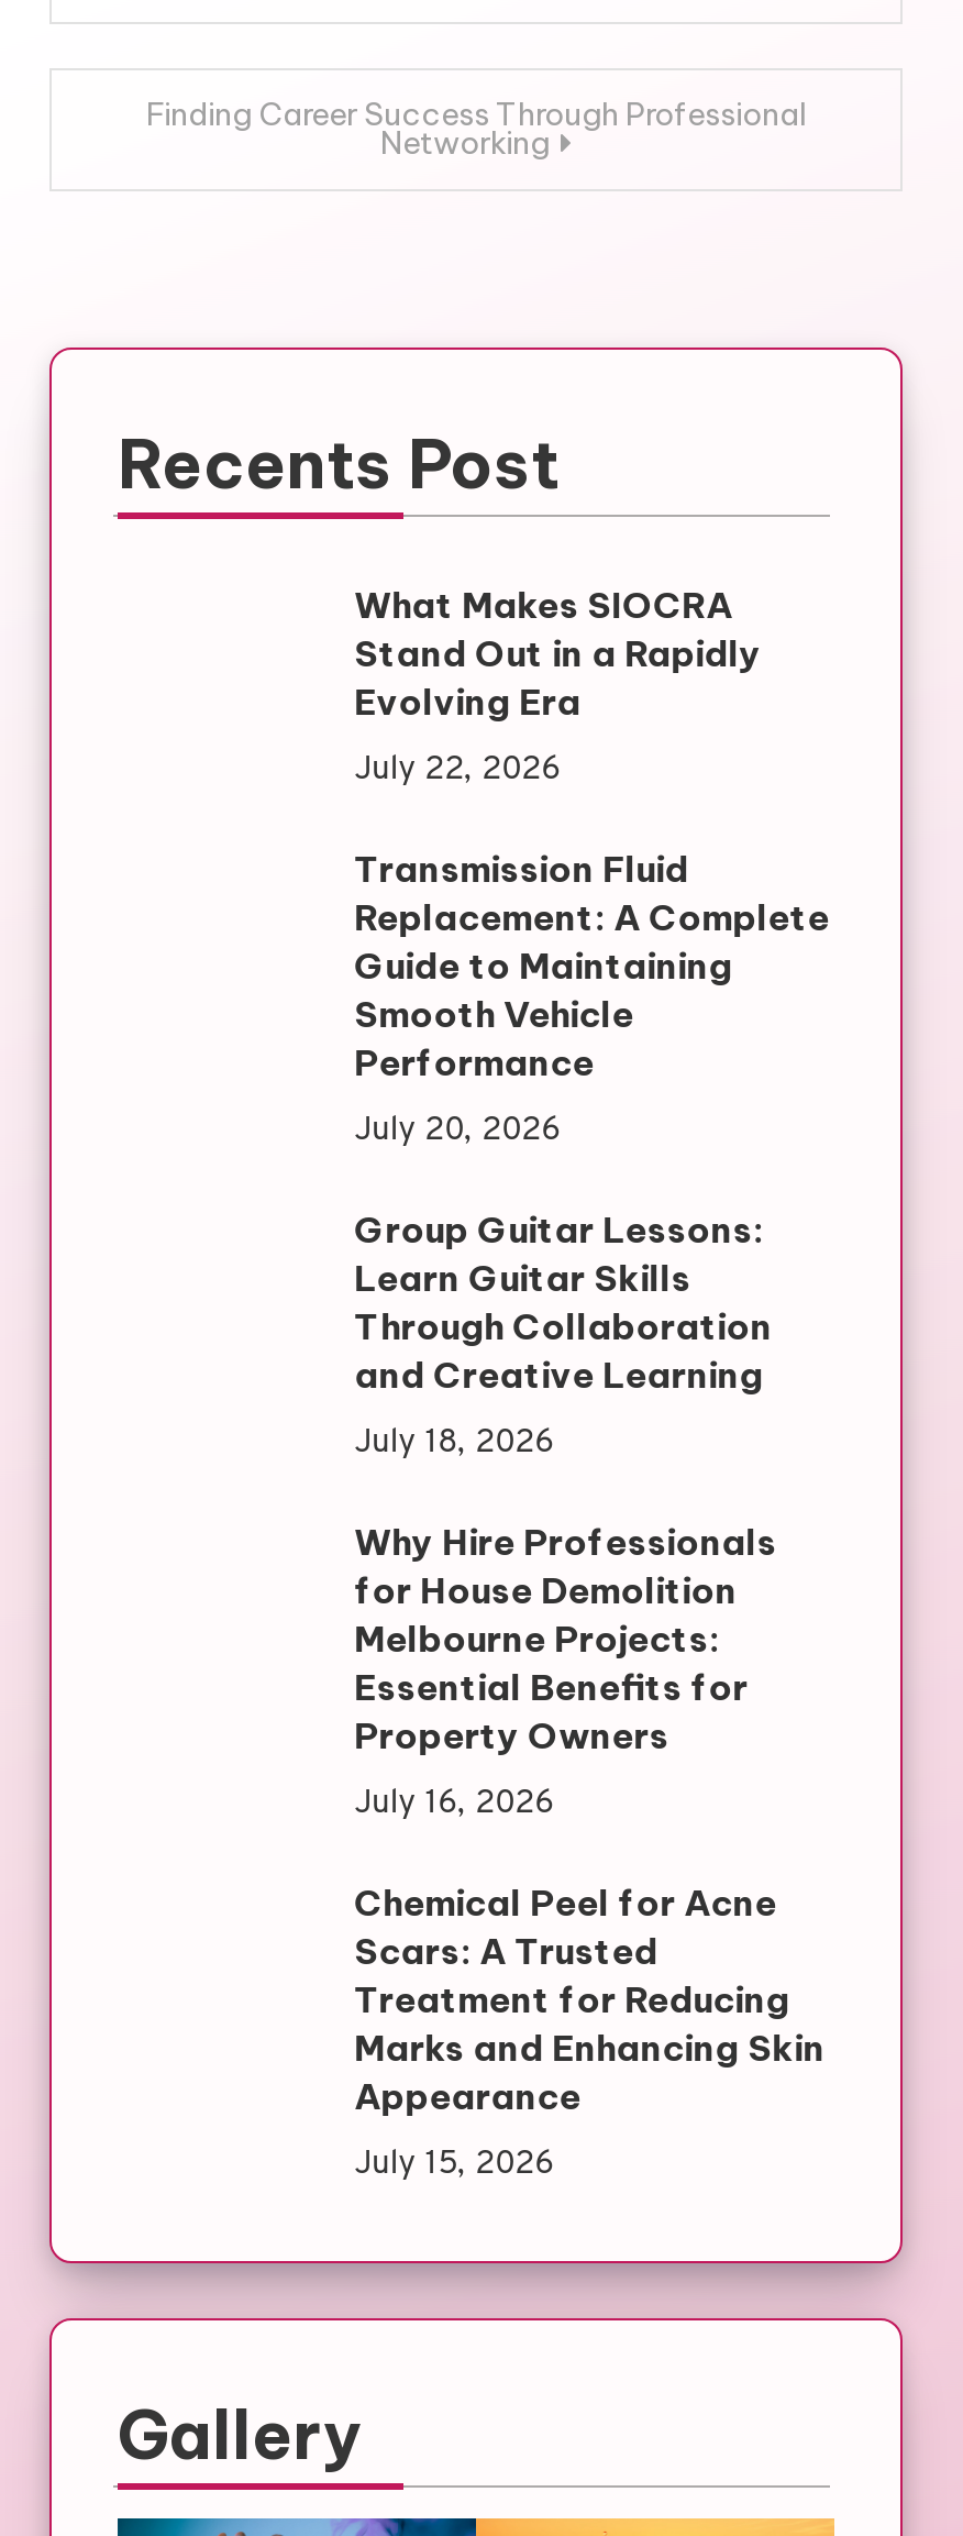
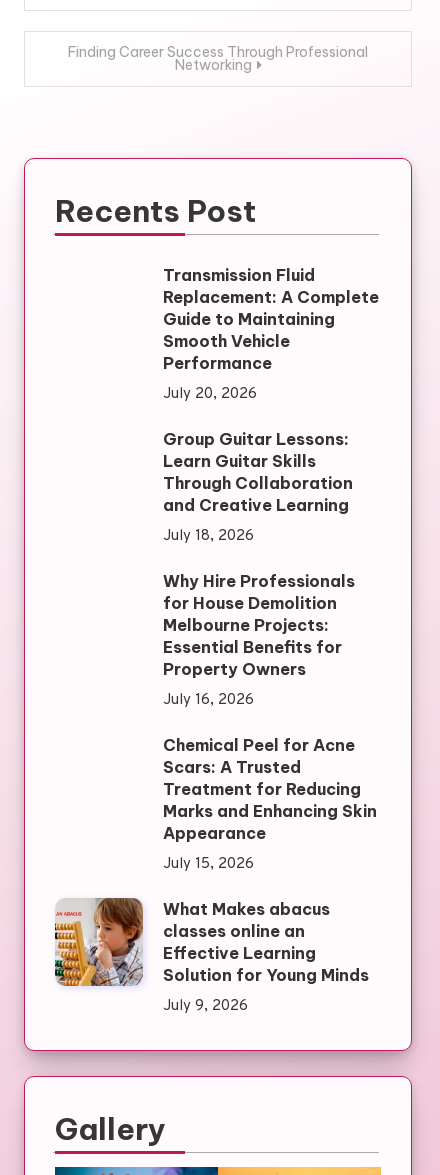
[354,583,761,792] What Makes SIOCRA | Stand Out in a Rapidly | Evolving Era | July 22, 2026 -> none
moved [354,847,829,2186] -> [163,265,379,874]: Transmission Fluid | Replacement: A Complete | Guide to Maintaining | ... | Appearance | July 15, 2026
none -> [54,897,369,1016] [image] | What Makes abacus | classes online an | Effective Learning | Solution for Young Minds | July 9, 2026

